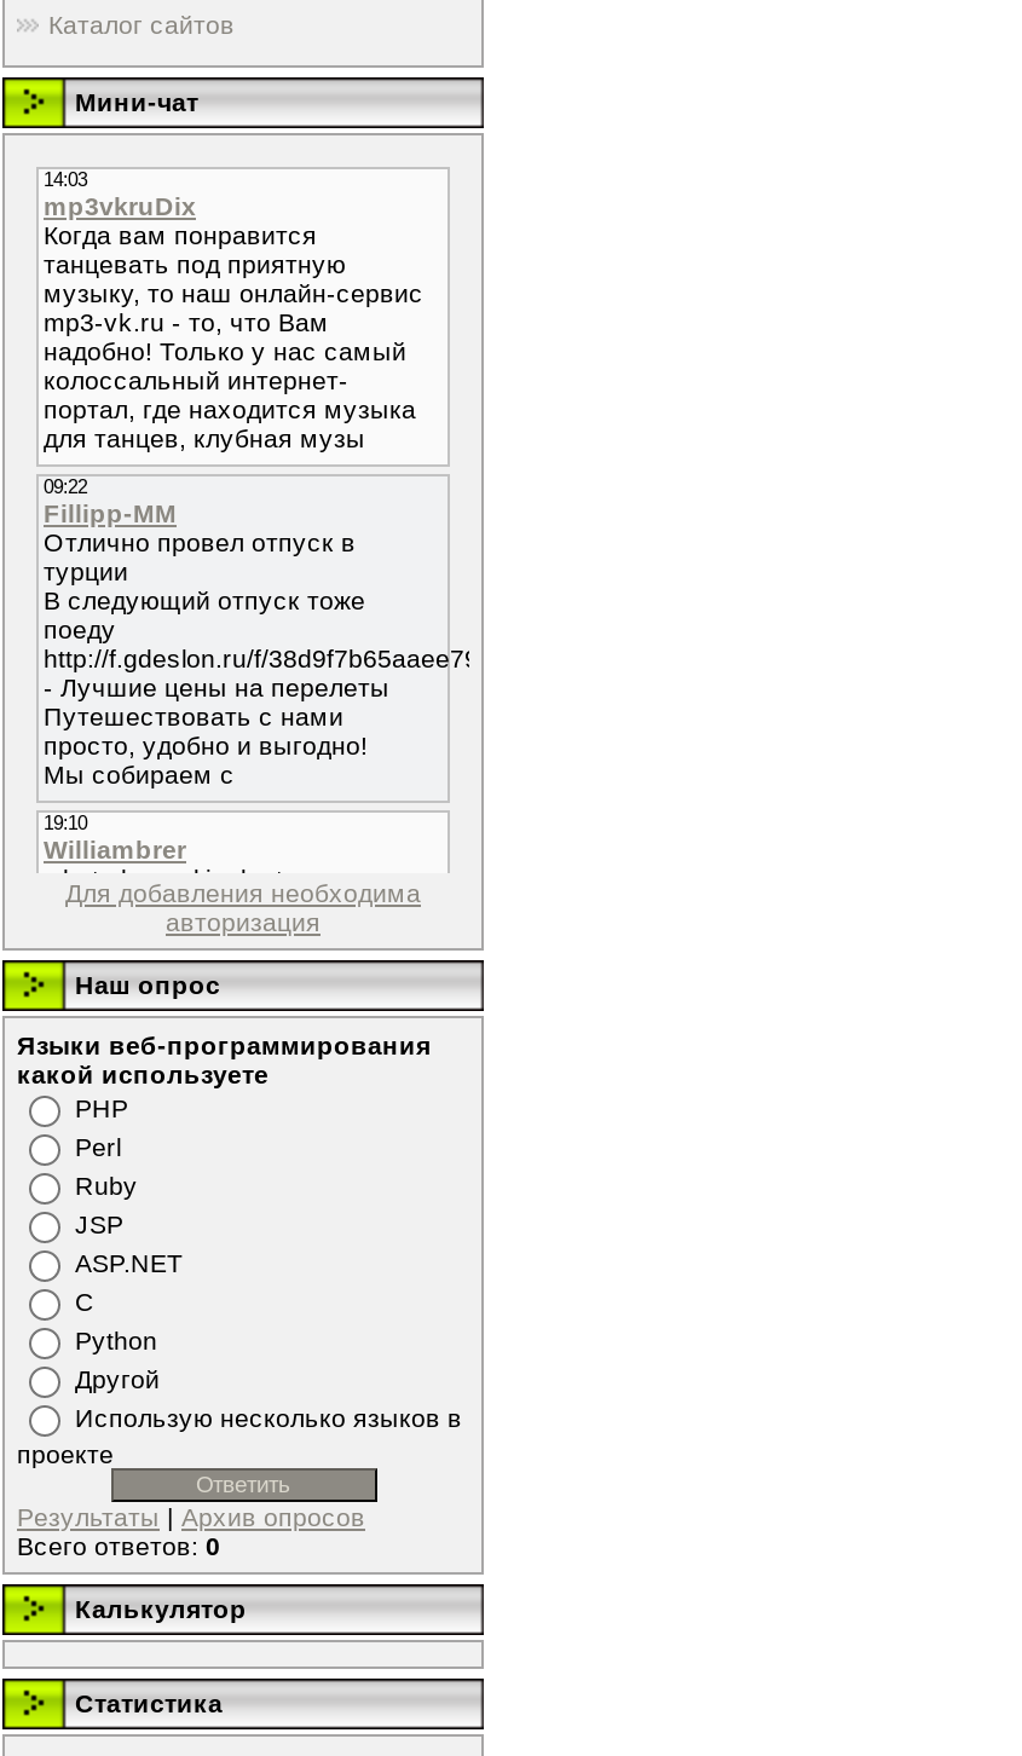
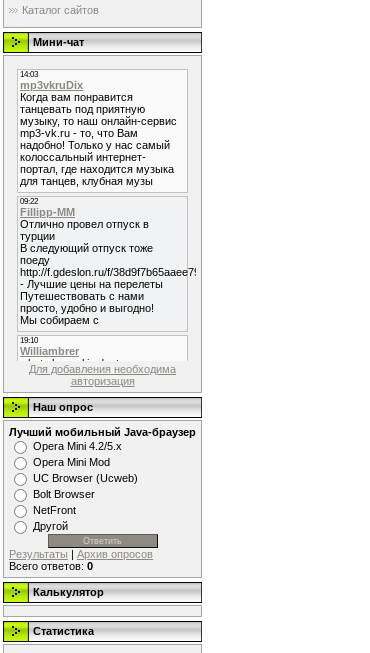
[17,1030,431,1354] Языки веб-программирования | какой используете | PHP | Perl | Ruby | JSP | ASP.NET | C | Python -> [9,426,196,516] Лучший мобильный Java-браузер | Opera Mini 4.2/5.x | Opera Mini Mod | UC Browser (Ucweb) | Bolt Browser | NetFront
[17,1403,462,1469] Использую несколько языков в | проекте -> none

